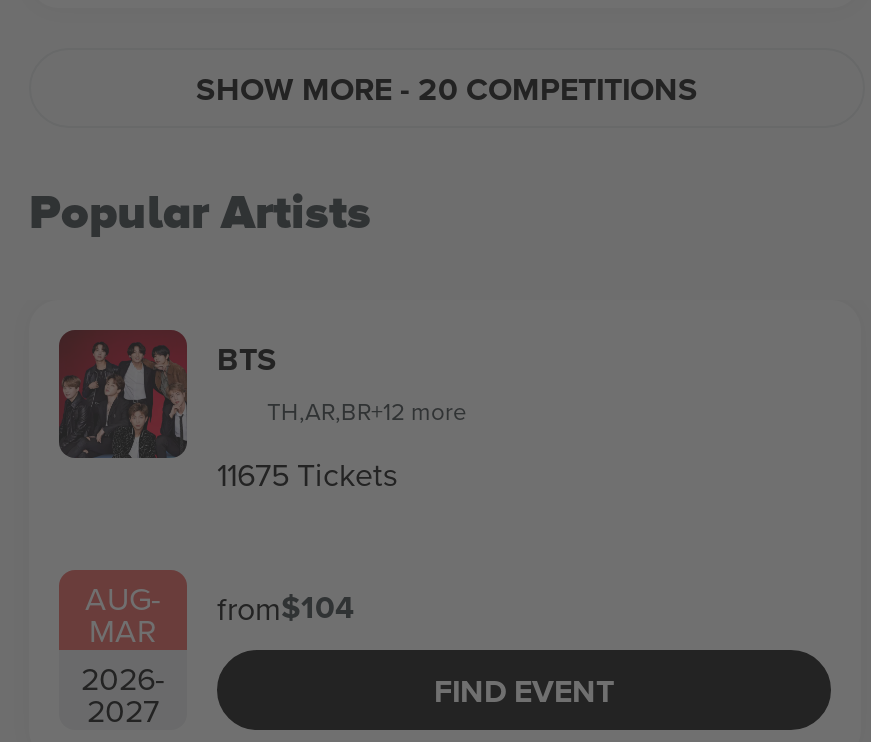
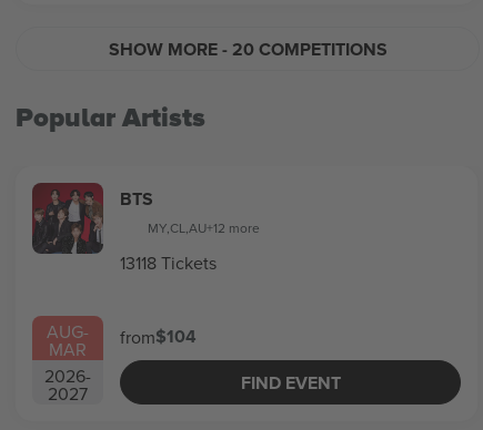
[267,394,467,428] TH,AR,BR+12 more -> [148,218,260,237] MY,CL,AU+12 more
[217,452,397,496] 11675 Tickets -> [120,250,217,275] 13118 Tickets

